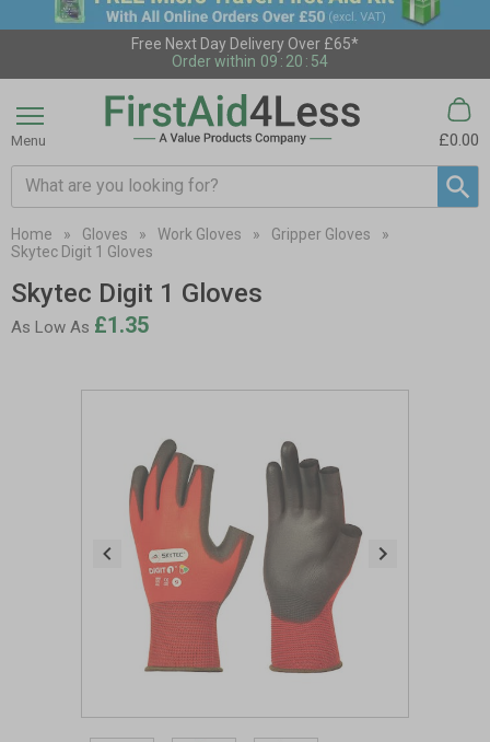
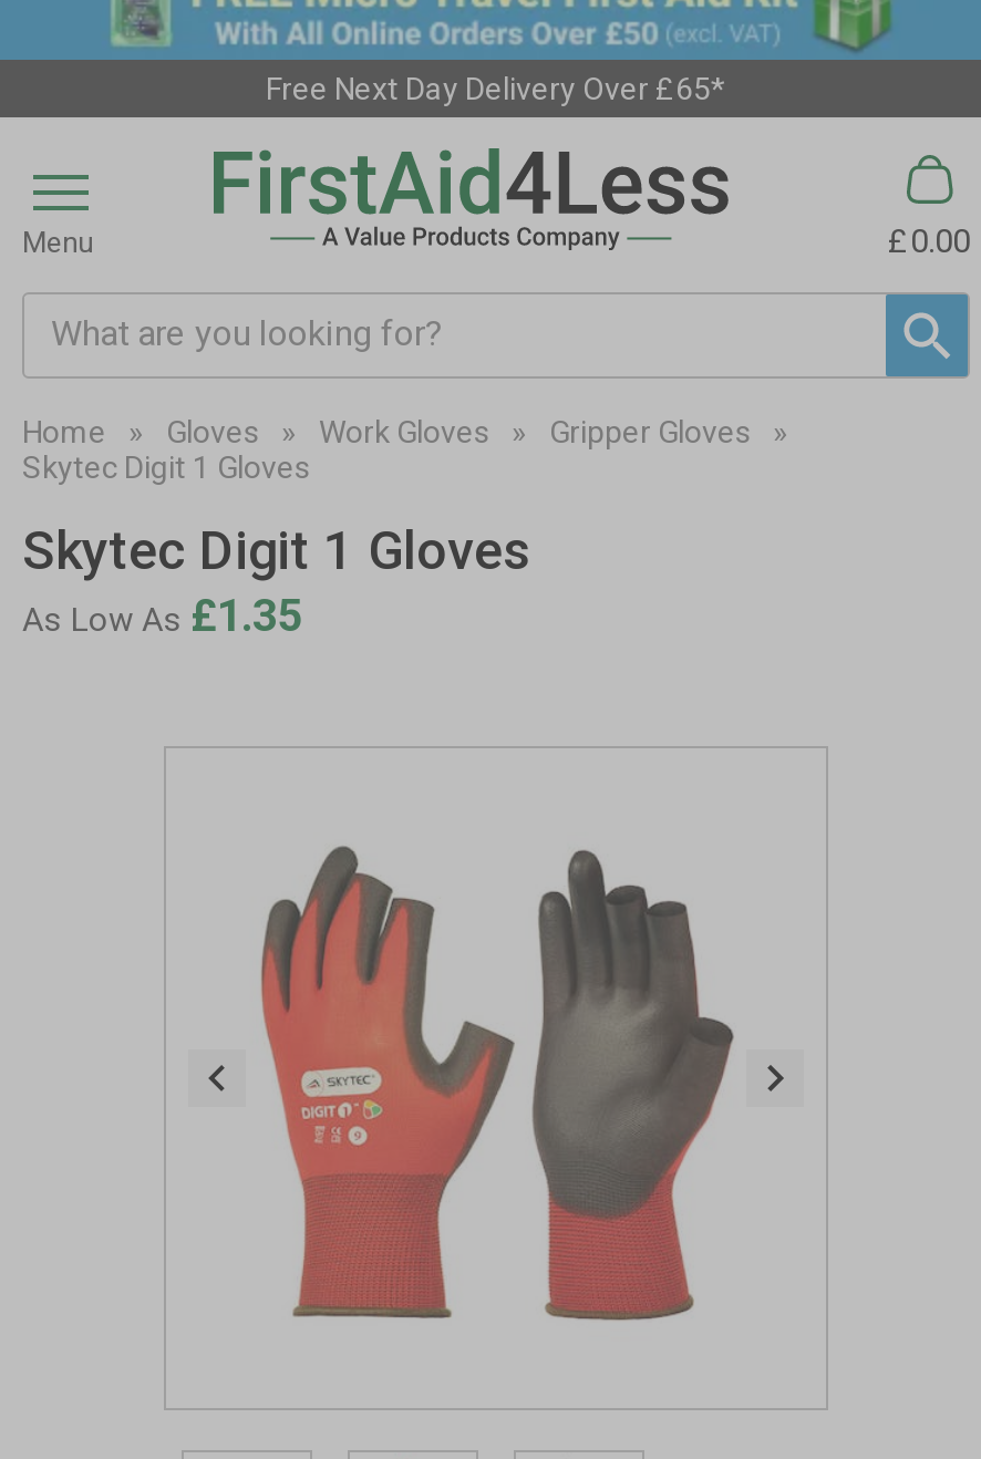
[171,53,328,70] Order within 09 : 20 : 54 -> none

